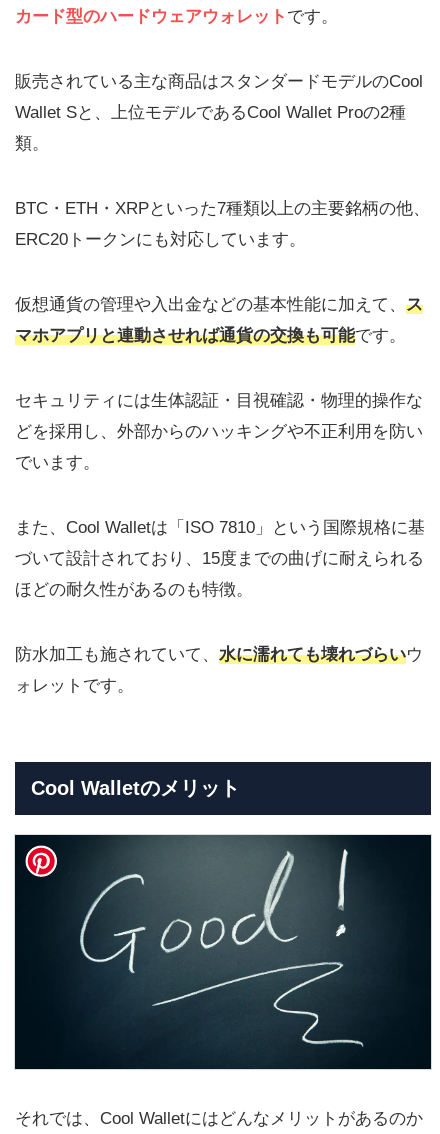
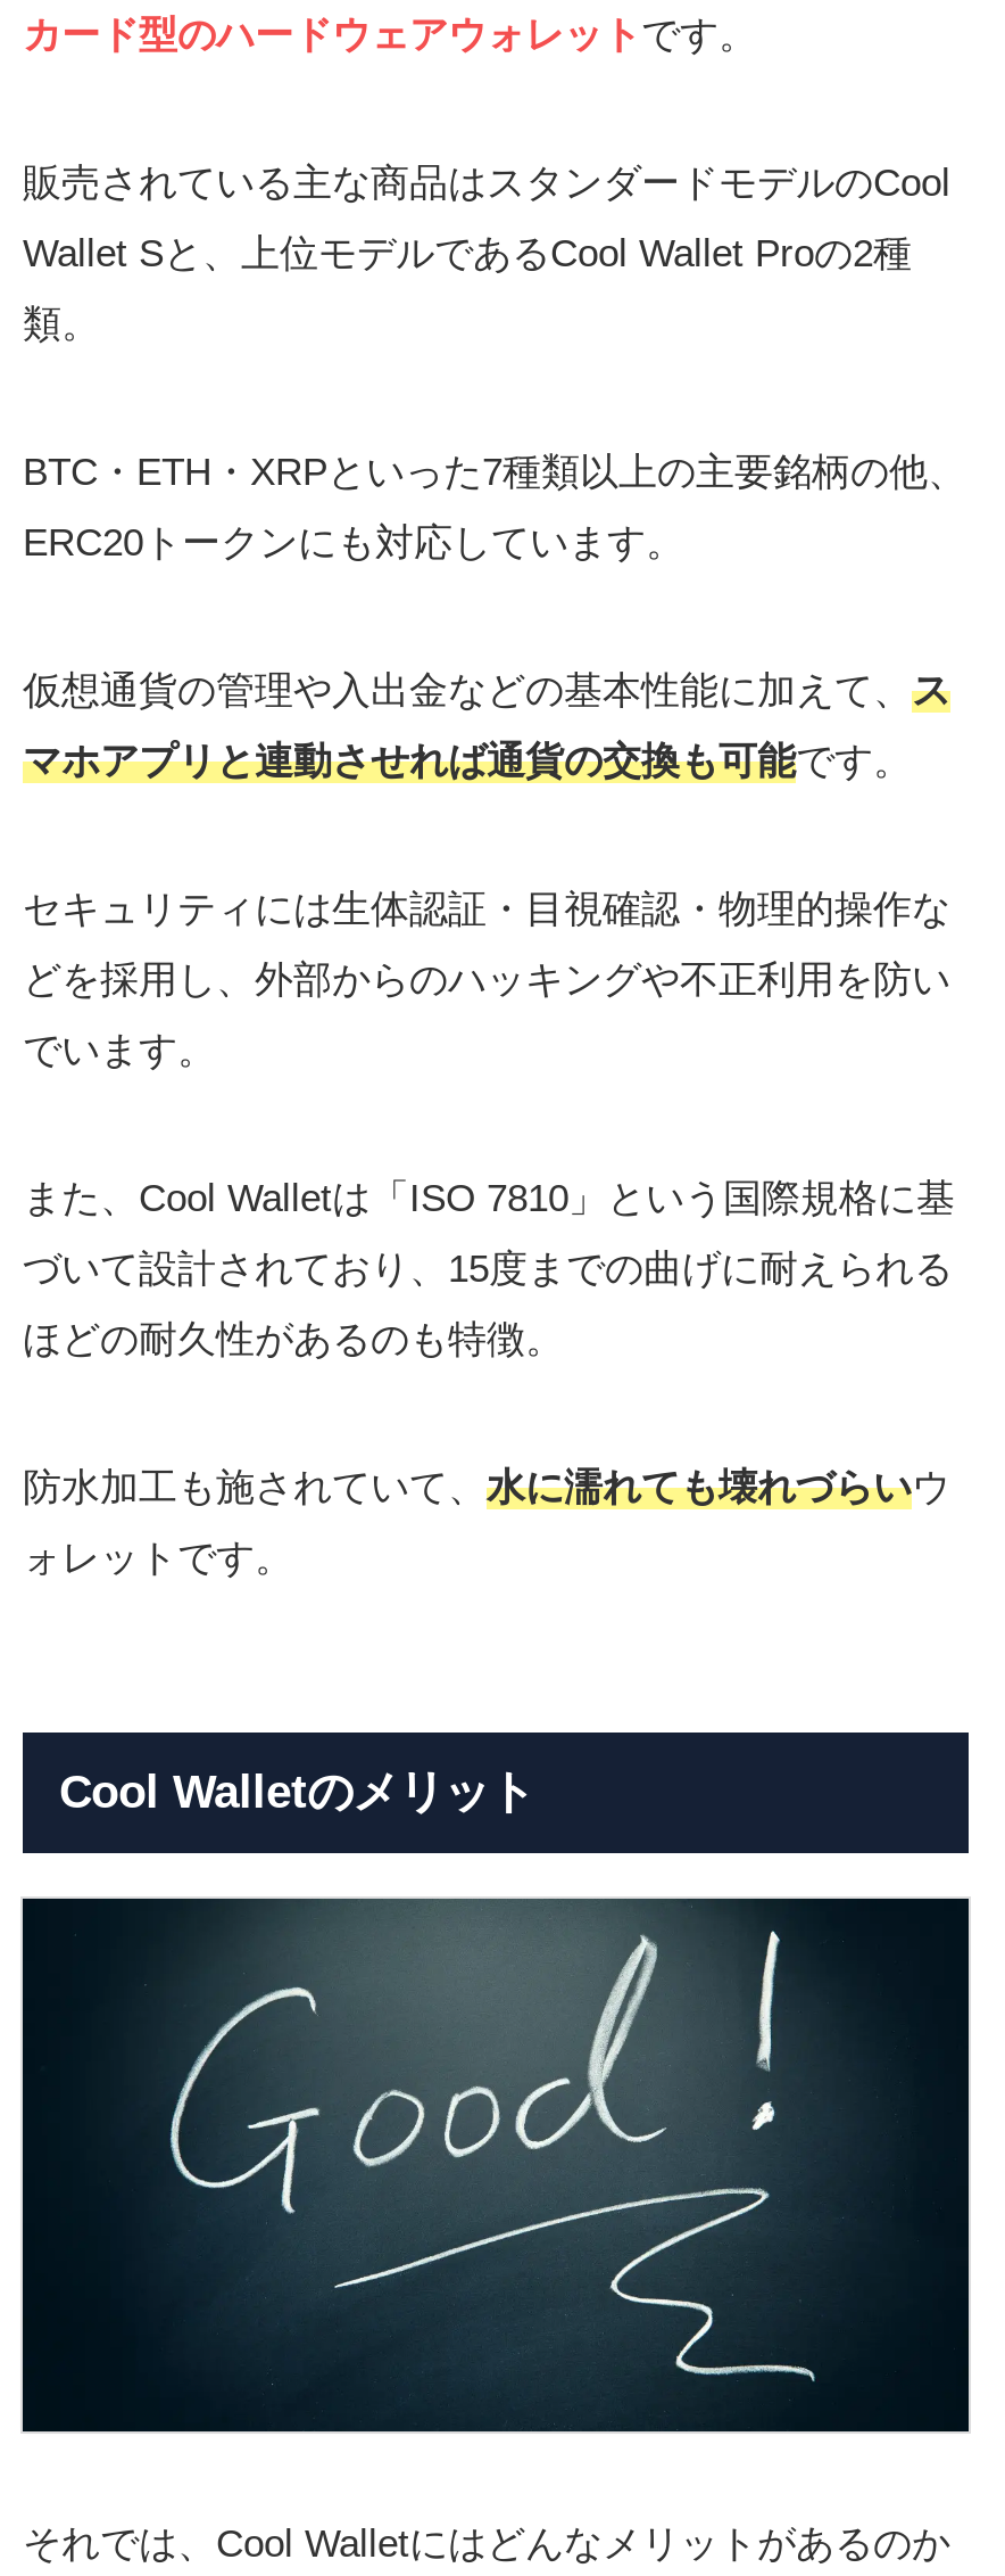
[24,844,58,878] [image] -> none

